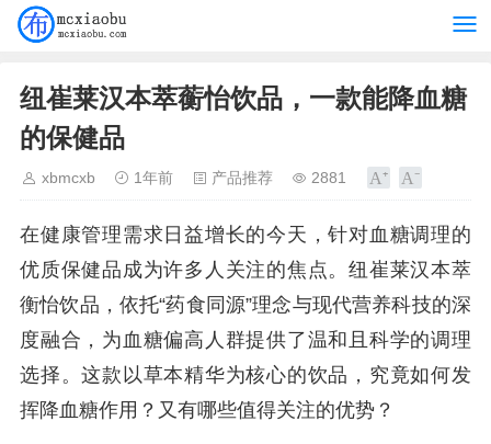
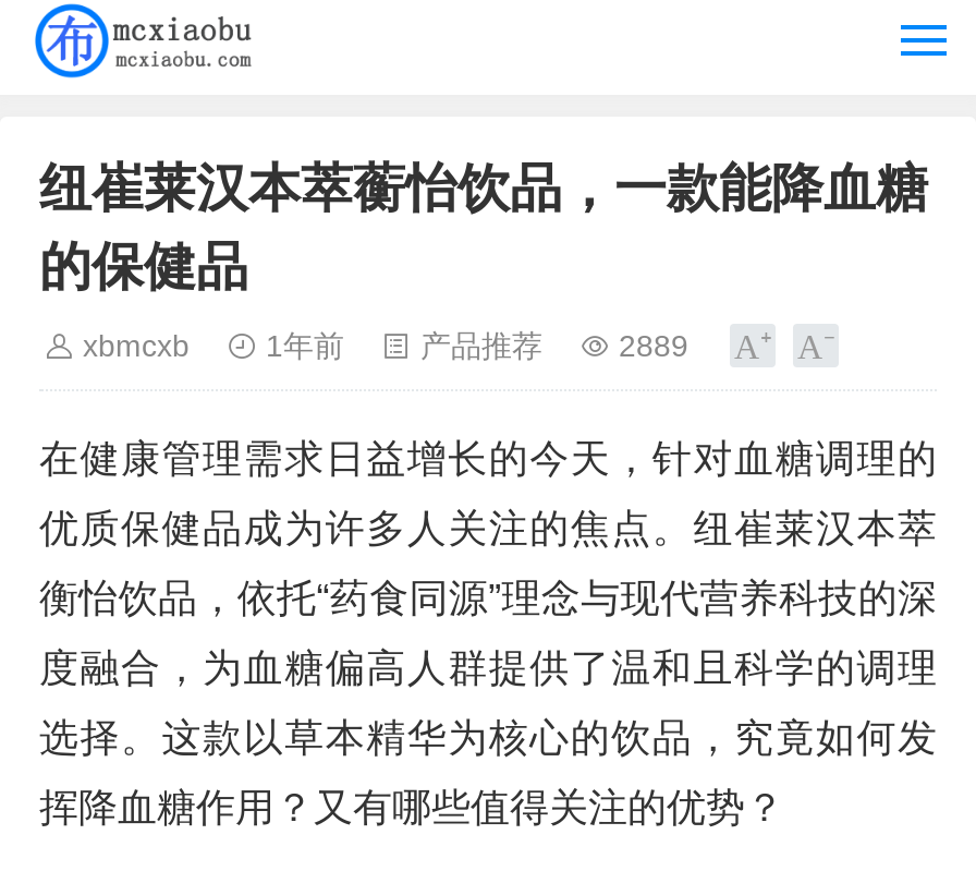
[311,169,346,186] 2881 -> [619,328,688,363] 2889

